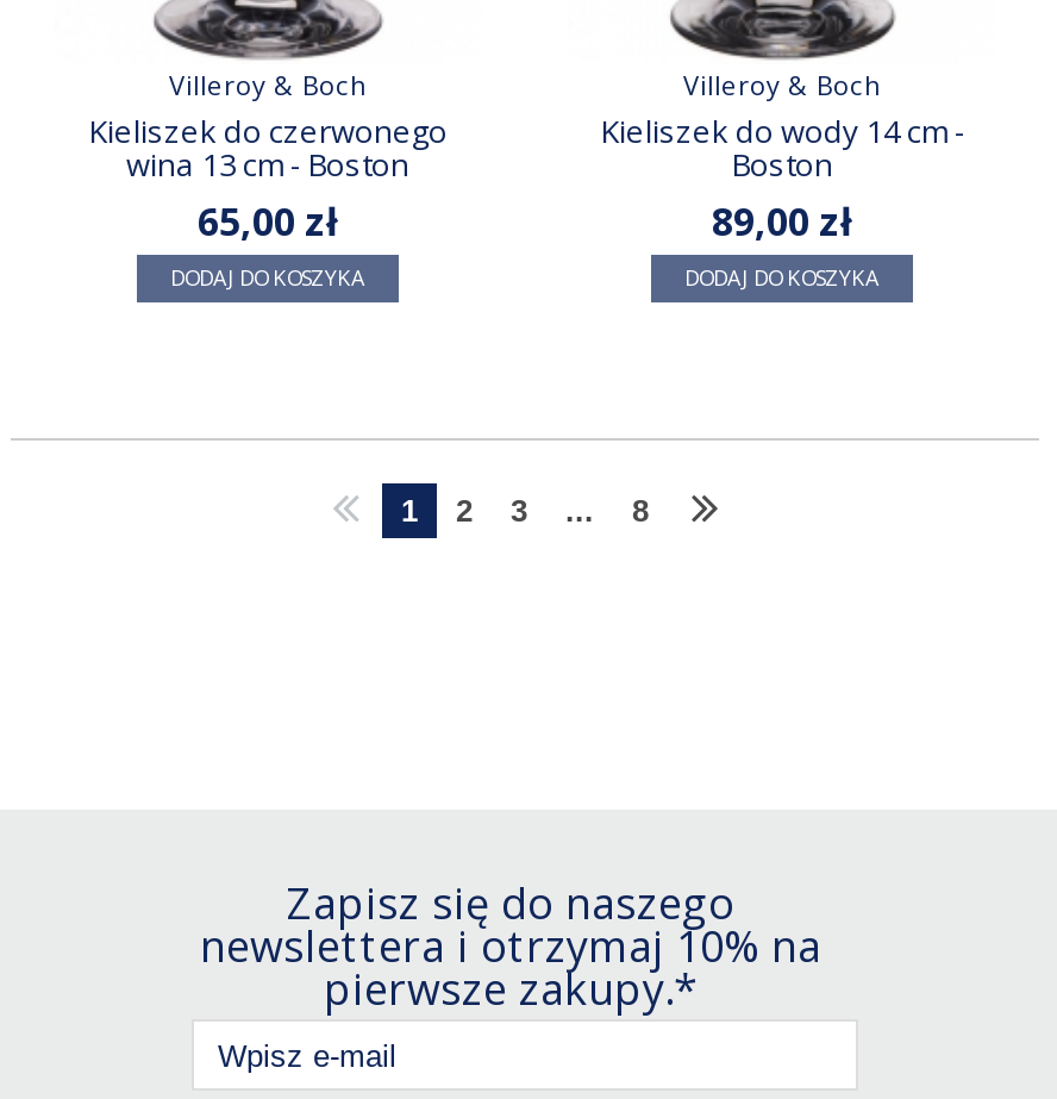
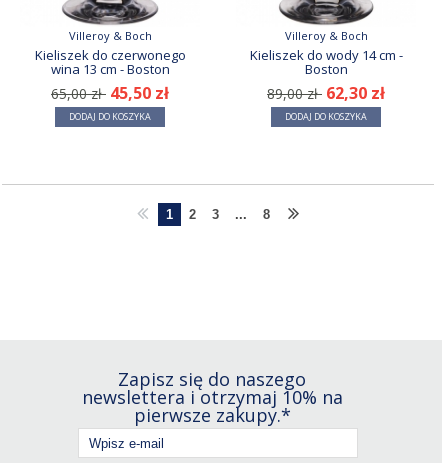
[198,195,338,248] 65,00 zł -> [51,82,169,104] 65,00 zł 45,50 zł
[712,195,852,248] 89,00 zł -> [267,82,385,104] 89,00 zł 62,30 zł

